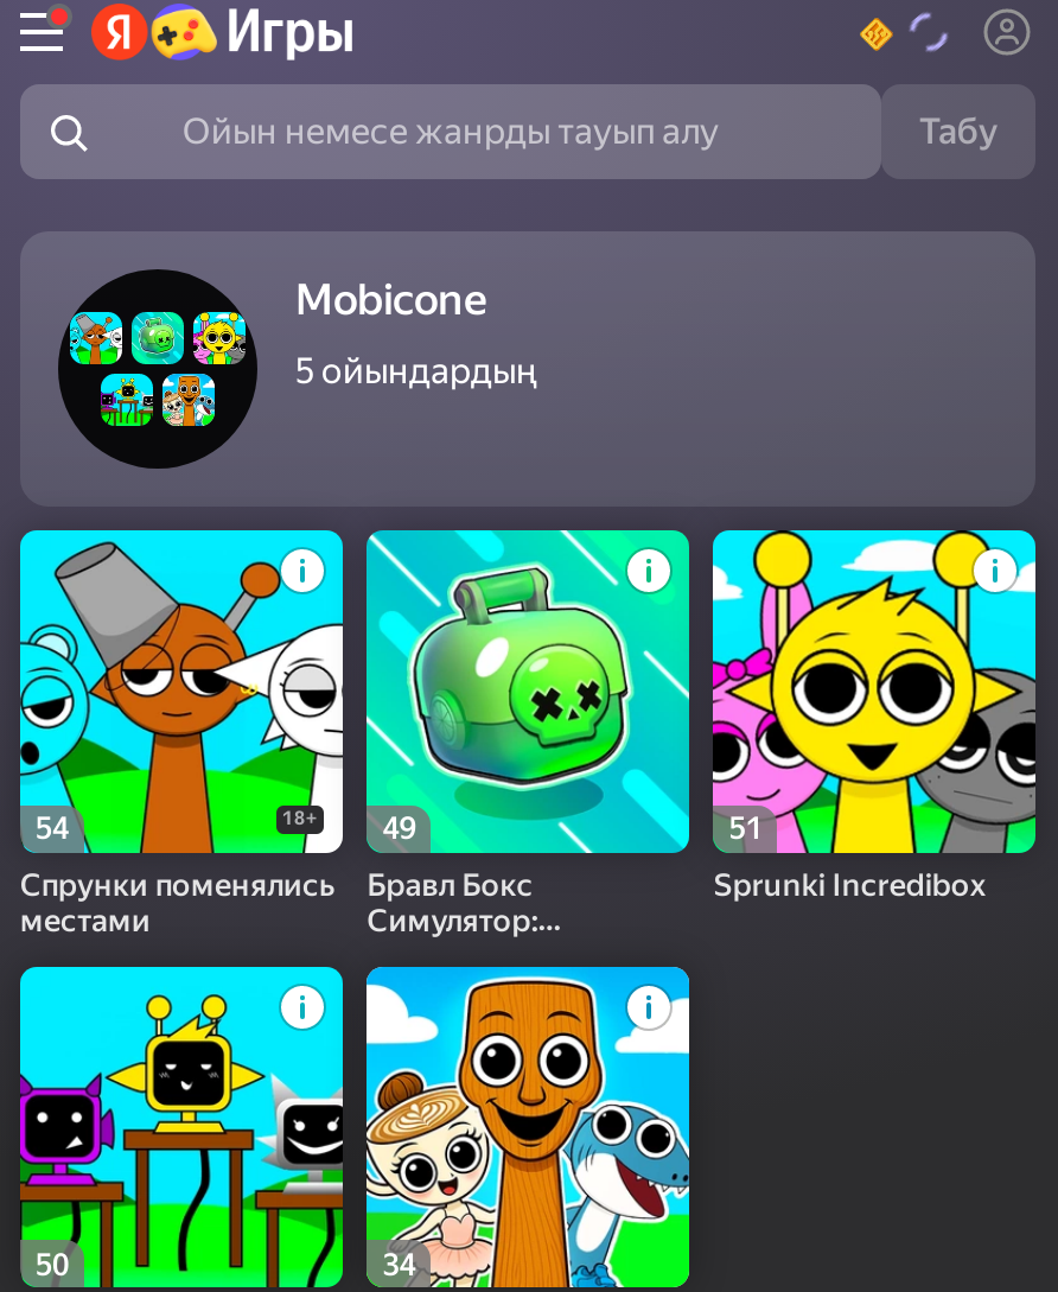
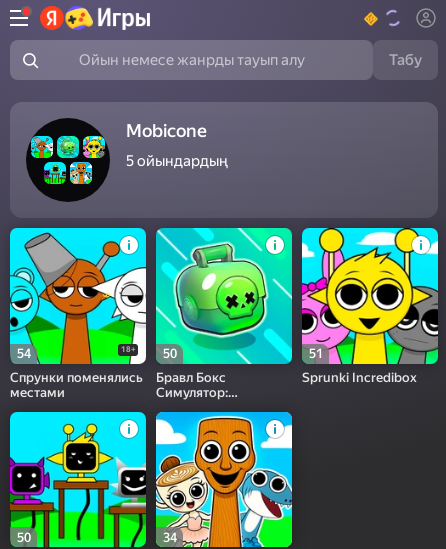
[382,810,416,846] 49 -> [163,346,177,361] 50

